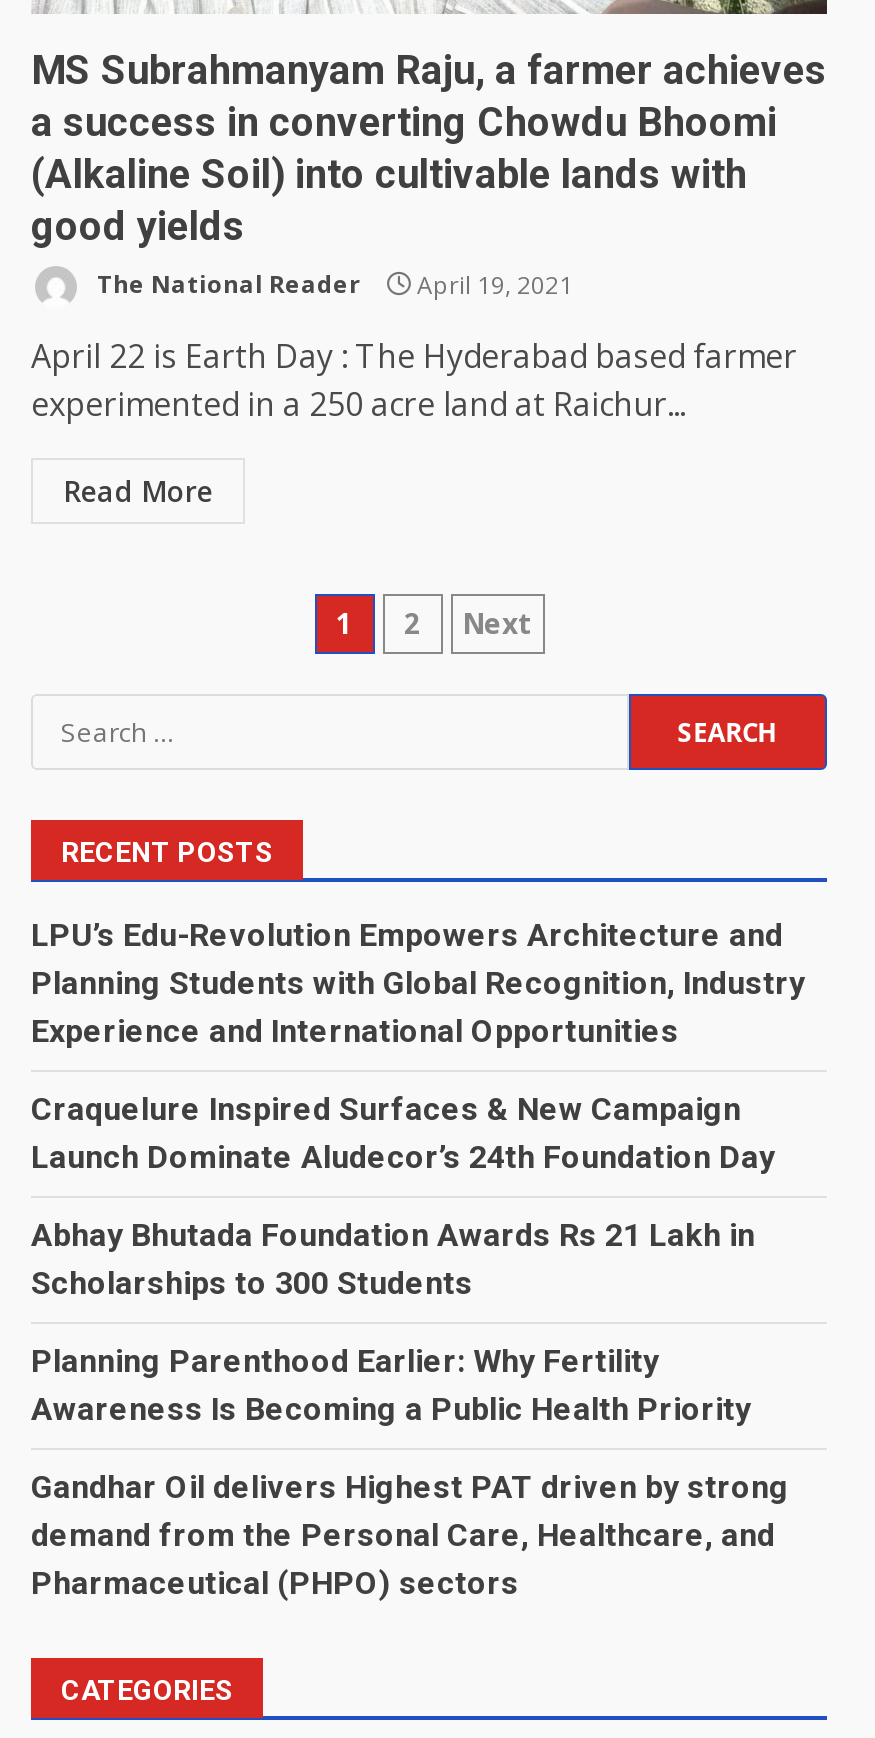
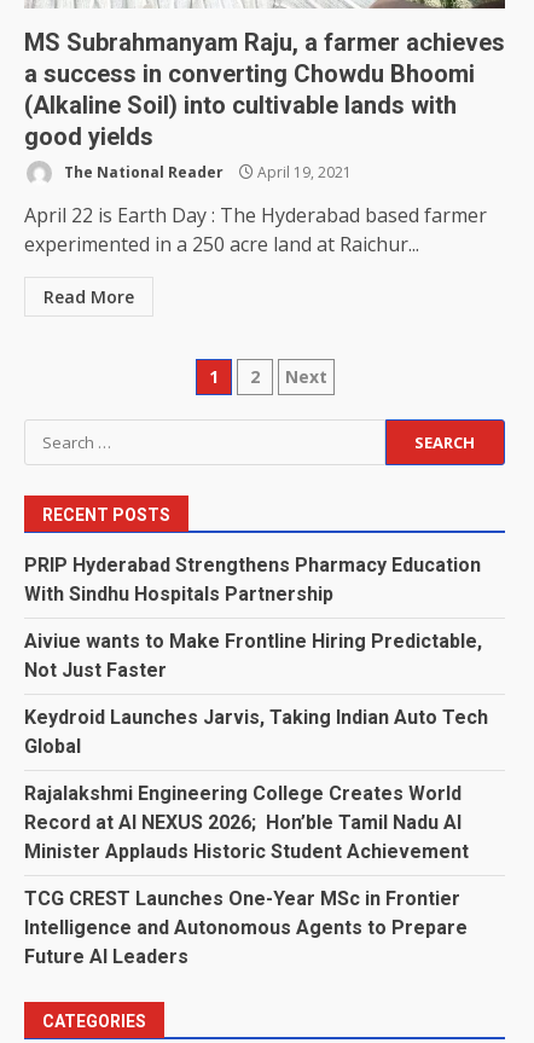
[31,916,805,1050] LPU’s Edu-Revolution Empowers Architecture and | Planning Students with Global Recognition, Industry | Experience and International Opportunities -> [24,554,481,605] PRIP Hyderabad Strengthens Pharmacy Education | With Sindhu Hospitals Partnership
[31,1090,775,1176] Craquelure Inspired Surfaces & New Campaign | Launch Dominate Aludecor’s 24th Foundation Day -> [24,630,482,682] Aiviue wants to Make Frontline Hiring Predictable, | Not Just Faster
[31,1216,755,1302] Abhay Bhutada Foundation Awards Rs 21 Lakh in | Scholarships to 300 Students -> [24,706,488,758] Keydroid Launches Jarvis, Taking Indian Auto Tech | Global
[31,1342,751,1428] Planning Parenthood Earlier: Why Fertility | Awareness Is Becoming a Public Health Priority -> [24,782,469,863] Rajalakshmi Engineering College Creates World | Record at AI NEXUS 2026; Hon’ble Tamil Nadu AI | Minister Applauds Historic Student Achievement
[31,1468,789,1602] Gandhar Oil delivers Highest PAT driven by strong | demand from the Personal Care, Healthcare, and | Pharmaceutical (PHPO) sectors -> [24,887,468,968] TCG CREST Launches One-Year MSc in Frontier | Intelligence and Autonomous Agents to Prepare | Future AI Leaders

